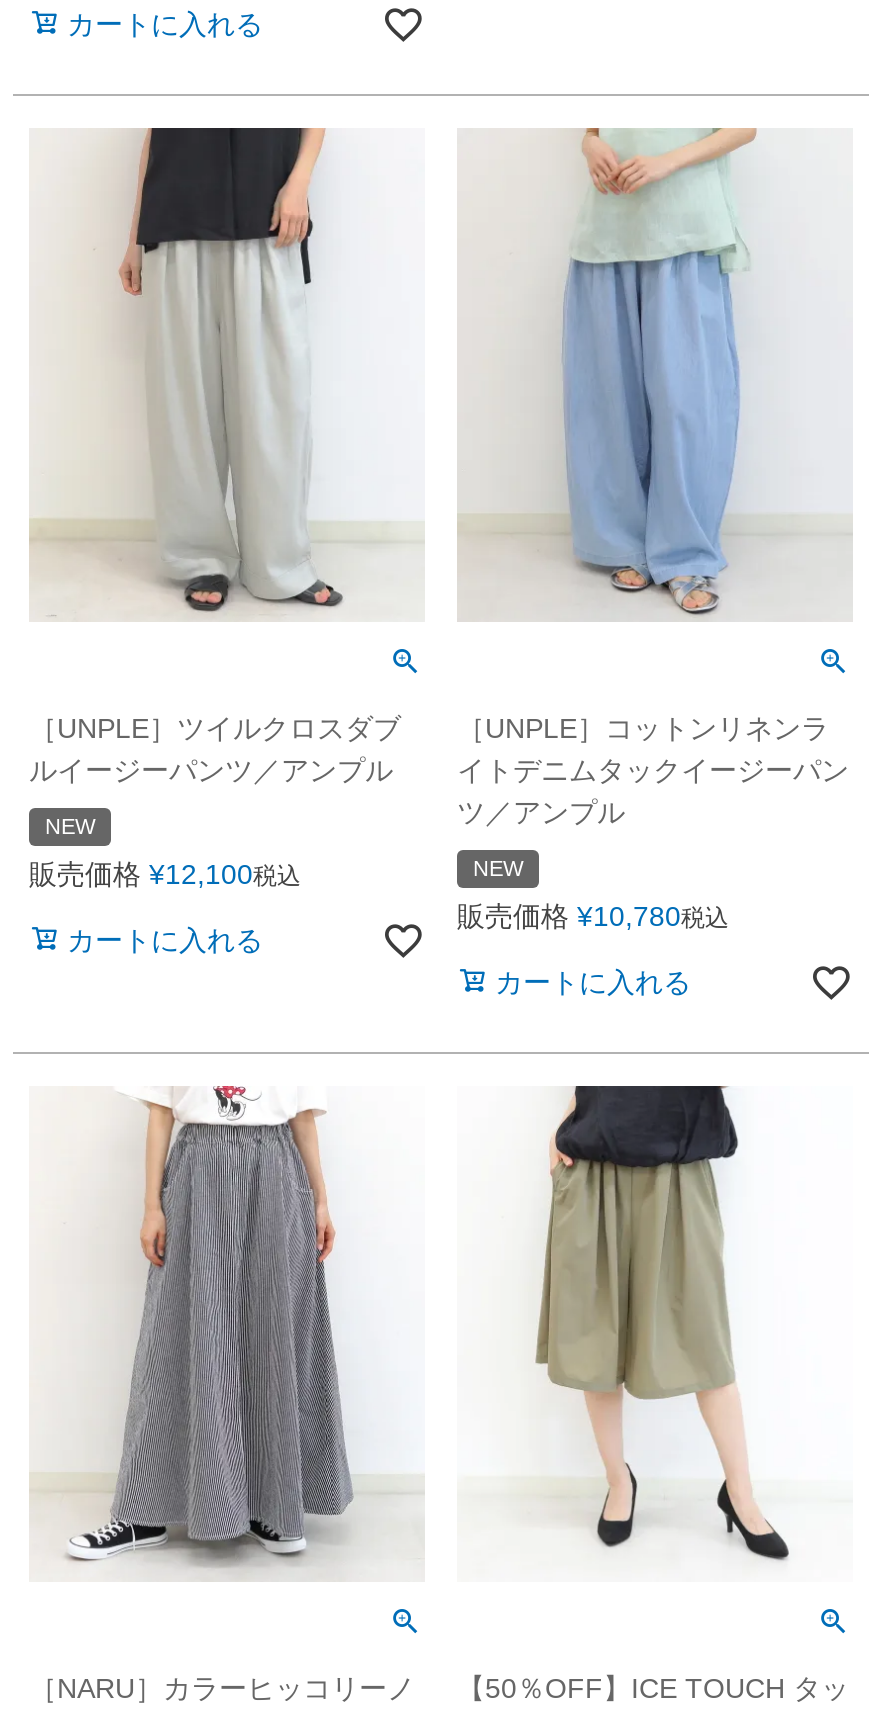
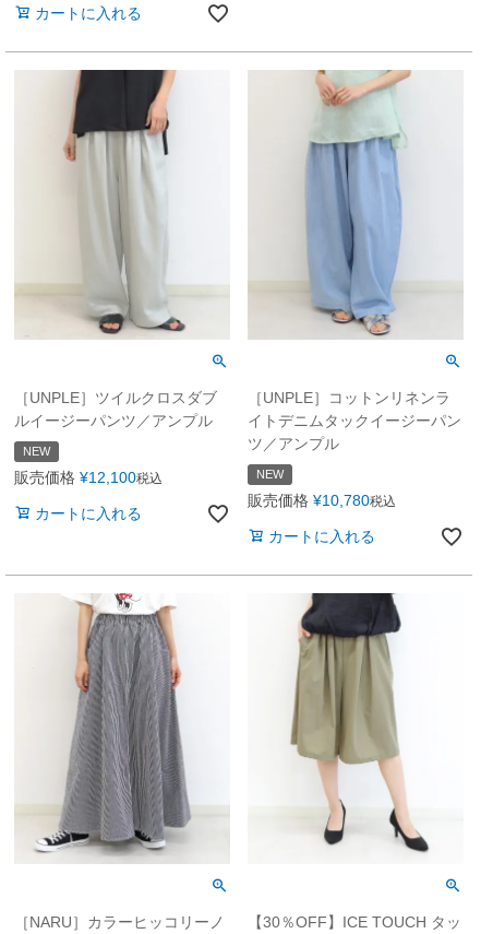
[457,1672,849,1704] 【50％OFF】ICE TOUCH タッ -> [248,913,461,931] 【30％OFF】ICE TOUCH タッ

